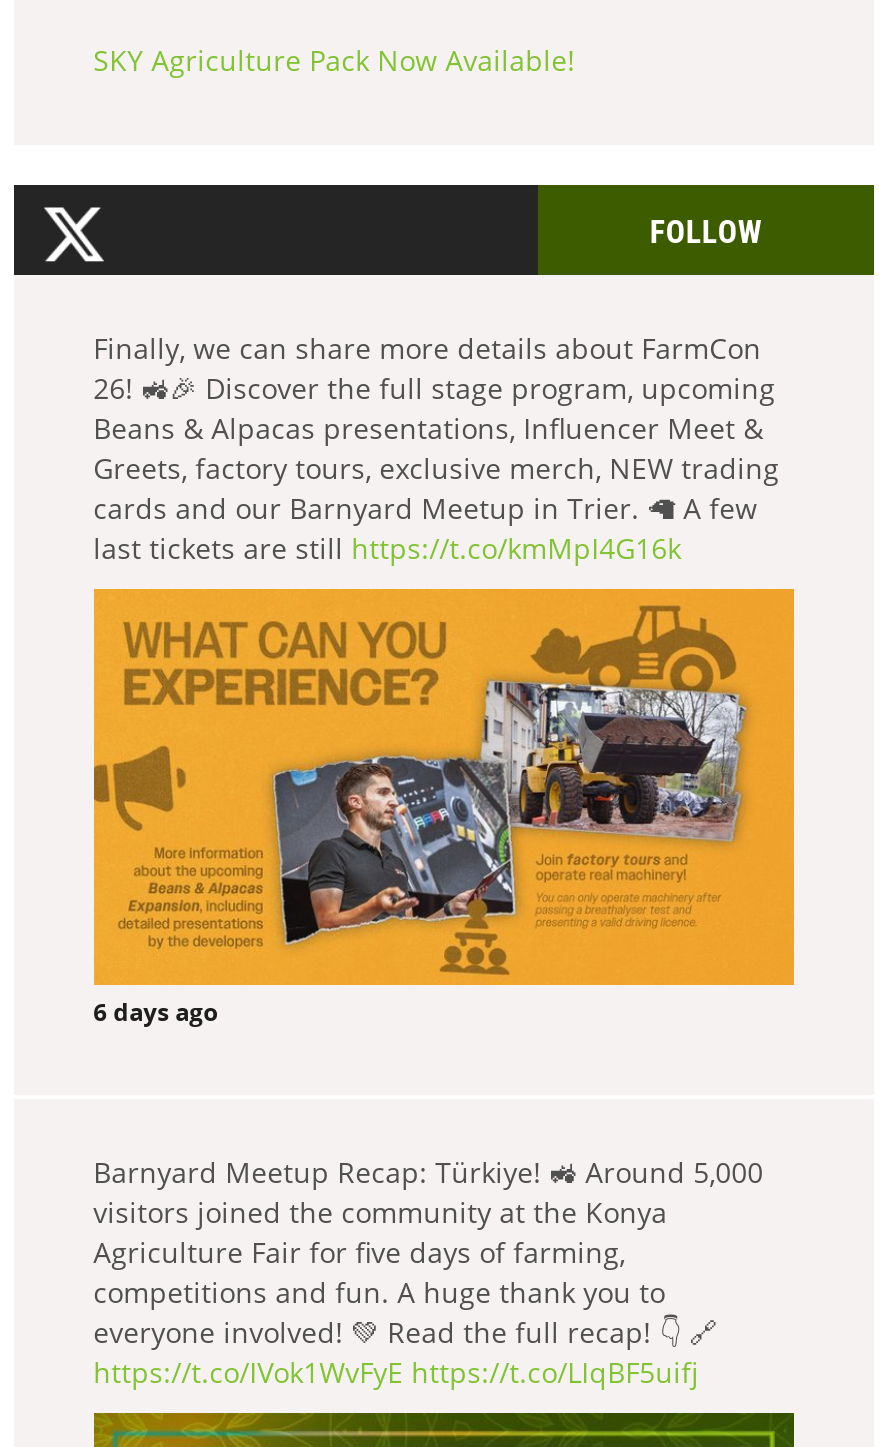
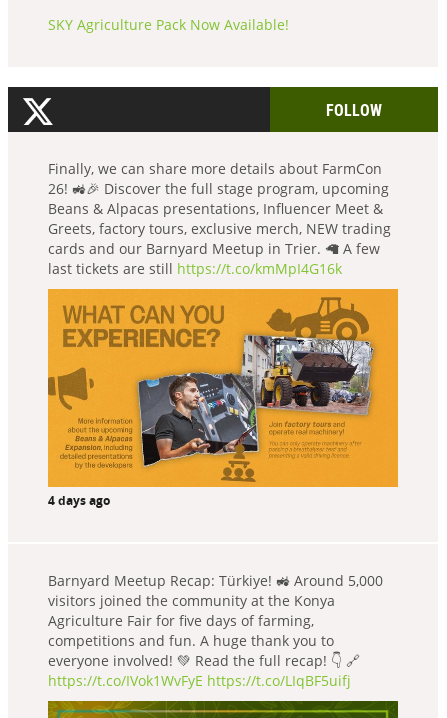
[93,995,217,1029] 6 days ago -> [48,492,110,509] 4 days ago

